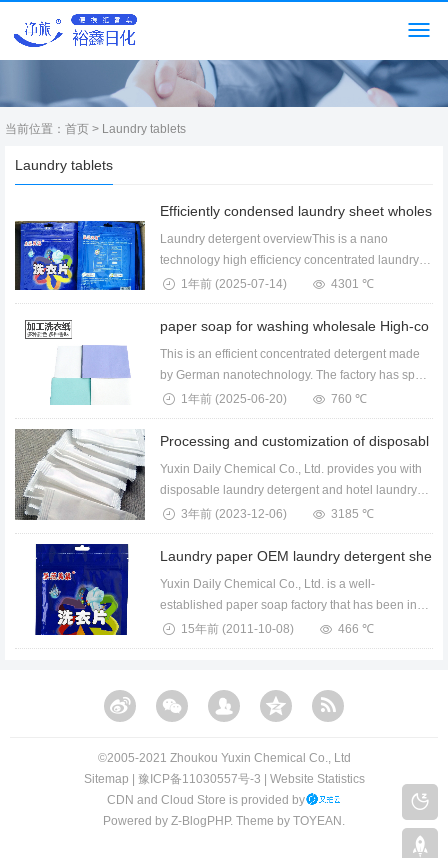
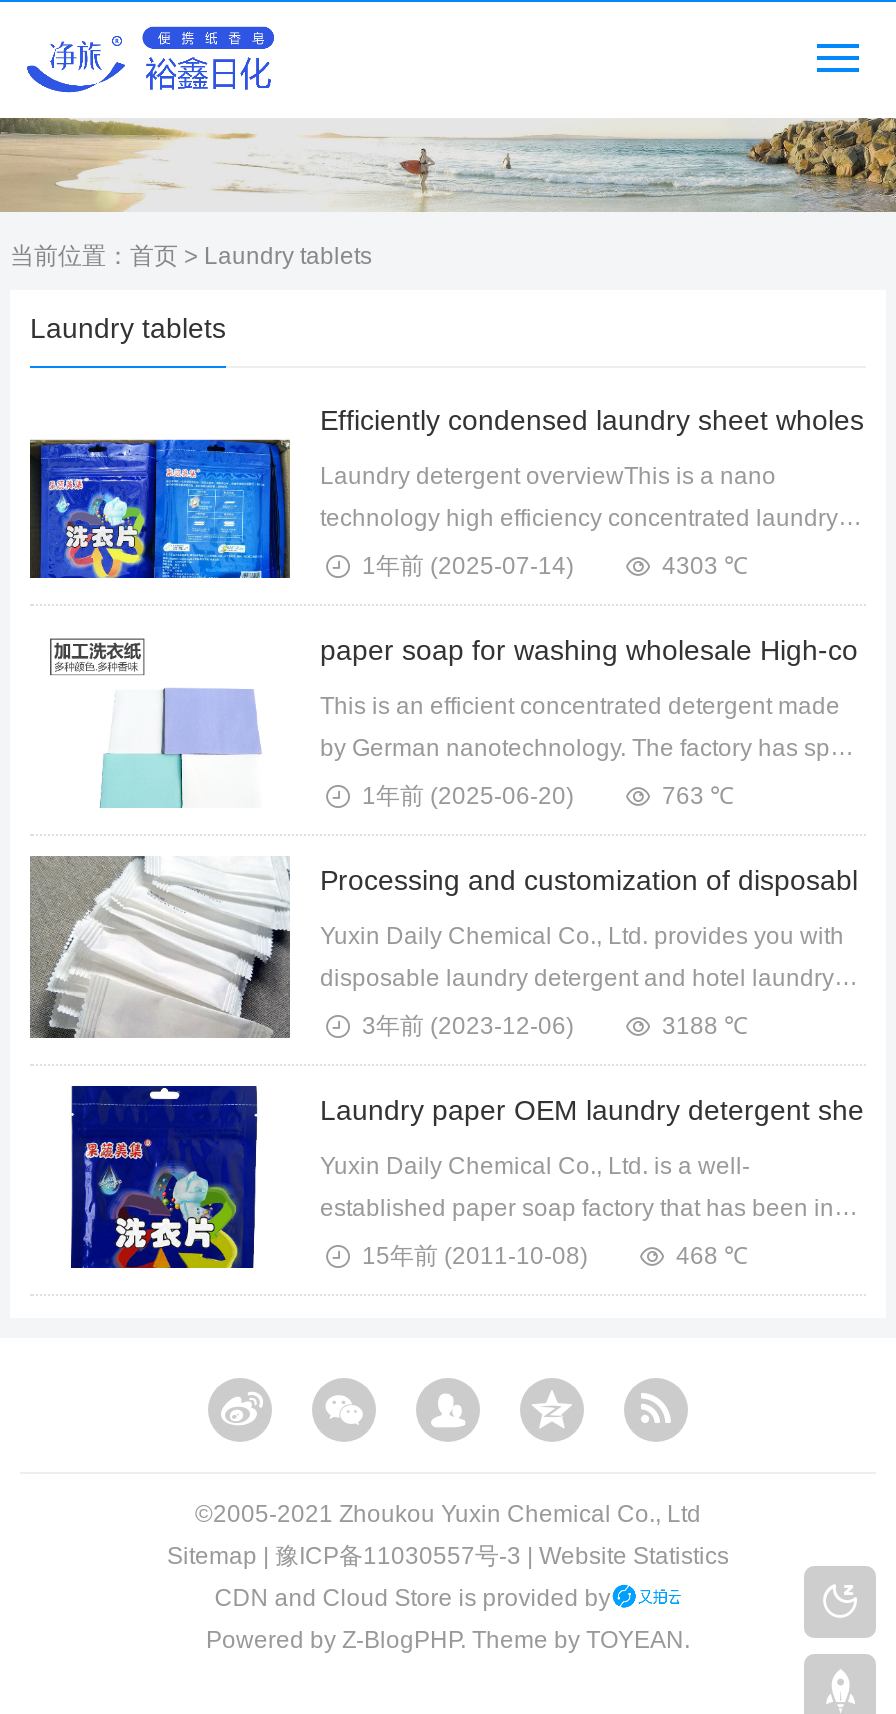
[3,59,445,108] [image] -> [6,116,890,212] [image]
[331,277,374,291] 4301 ℃ -> [662,551,748,579] 4303 ℃
[331,392,367,406] 760 ℃ -> [662,781,734,809] 763 ℃
[331,507,374,521] 3185 ℃ -> [662,1011,748,1039] 3188 ℃
[338,622,374,636] 466 ℃ -> [676,1241,748,1269] 468 ℃

